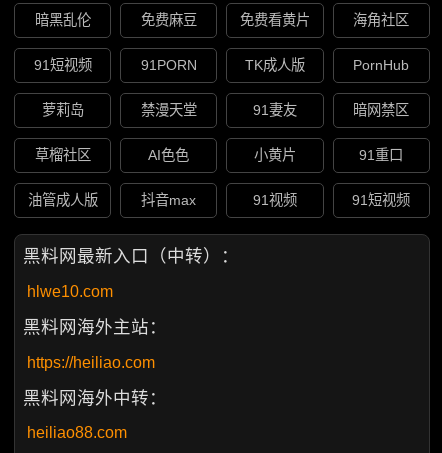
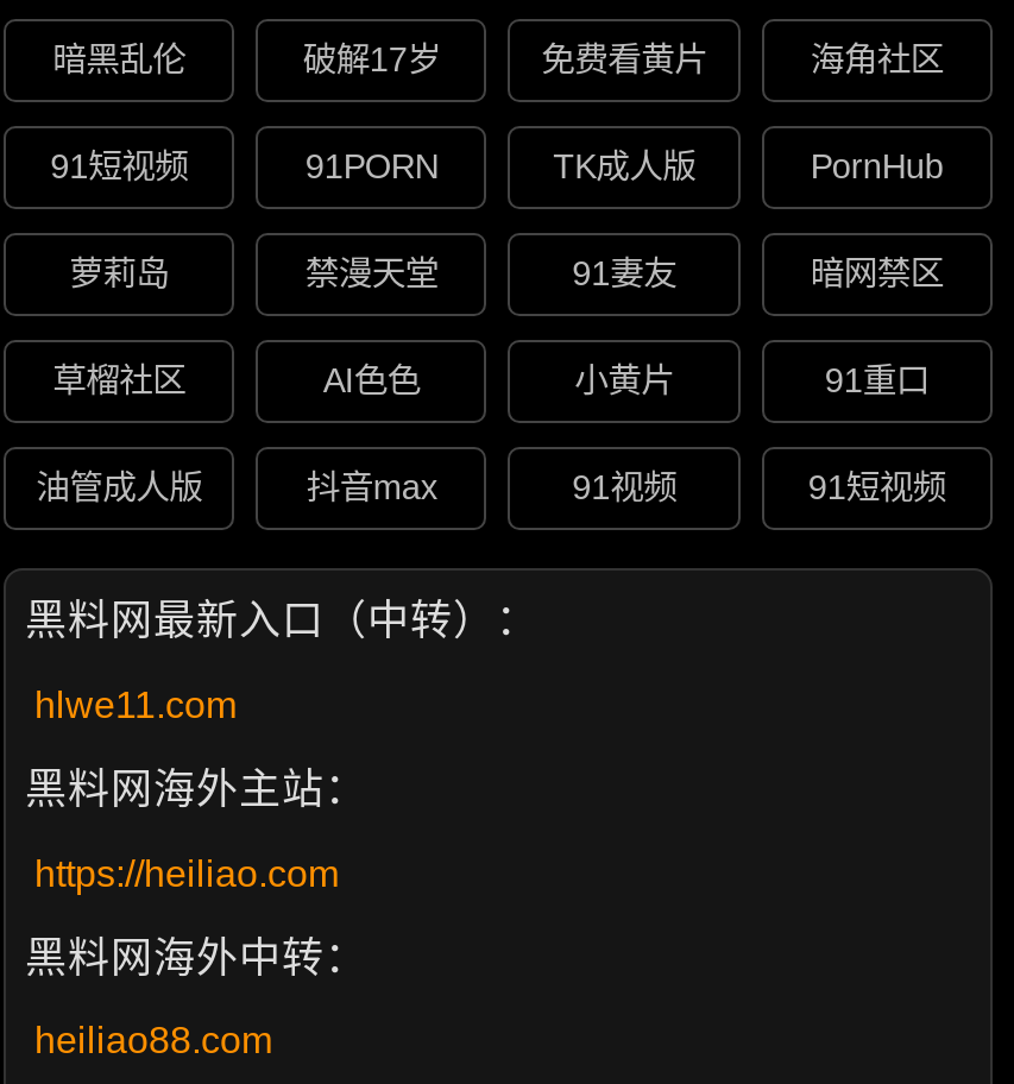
[141,12,197,28] 免费麻豆 -> [303,41,441,79] 破解17岁
[27,283,113,300] hlwe10.com -> [34,684,237,725] hlwe11.com

